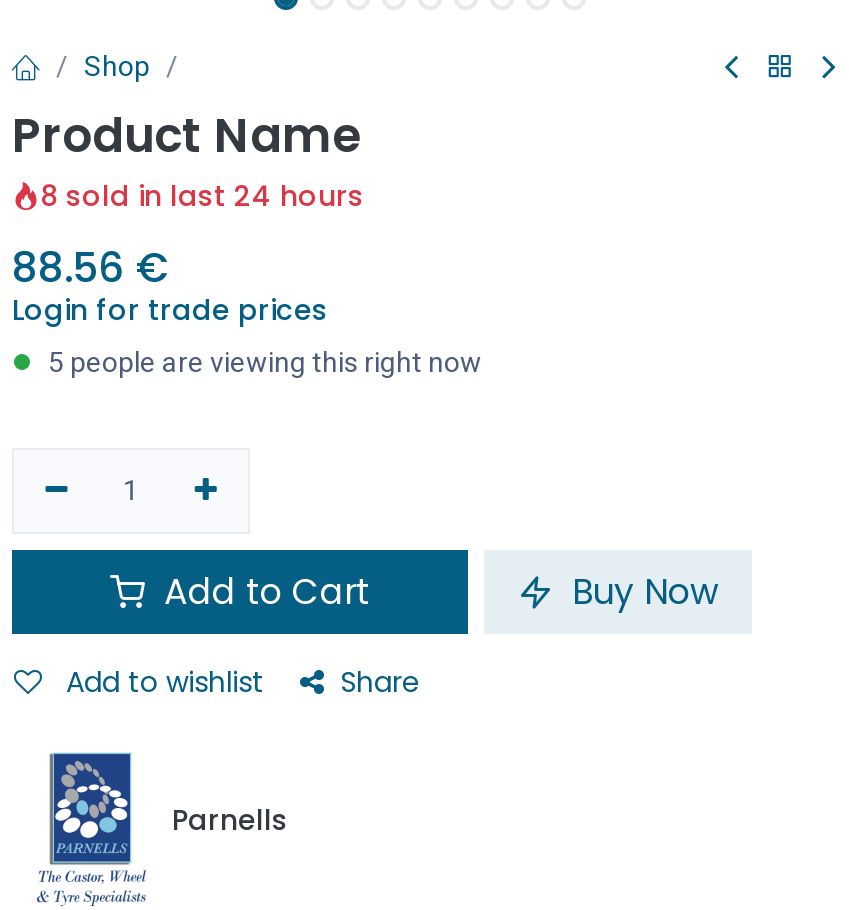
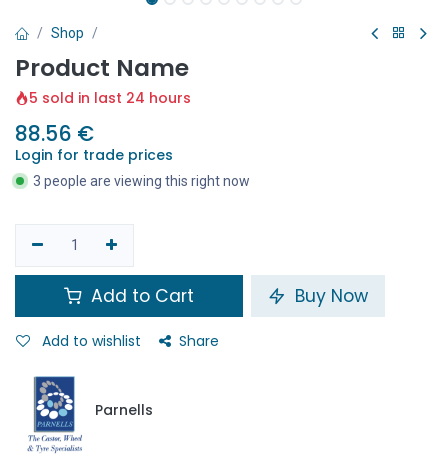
[40,176,364,216] 8 sold in last 24 hours -> [29,88,191,108] 5 sold in last 24 hours
[48,346,482,378] 5 people are viewing this right now -> [33,173,250,189] 3 people are viewing this right now

